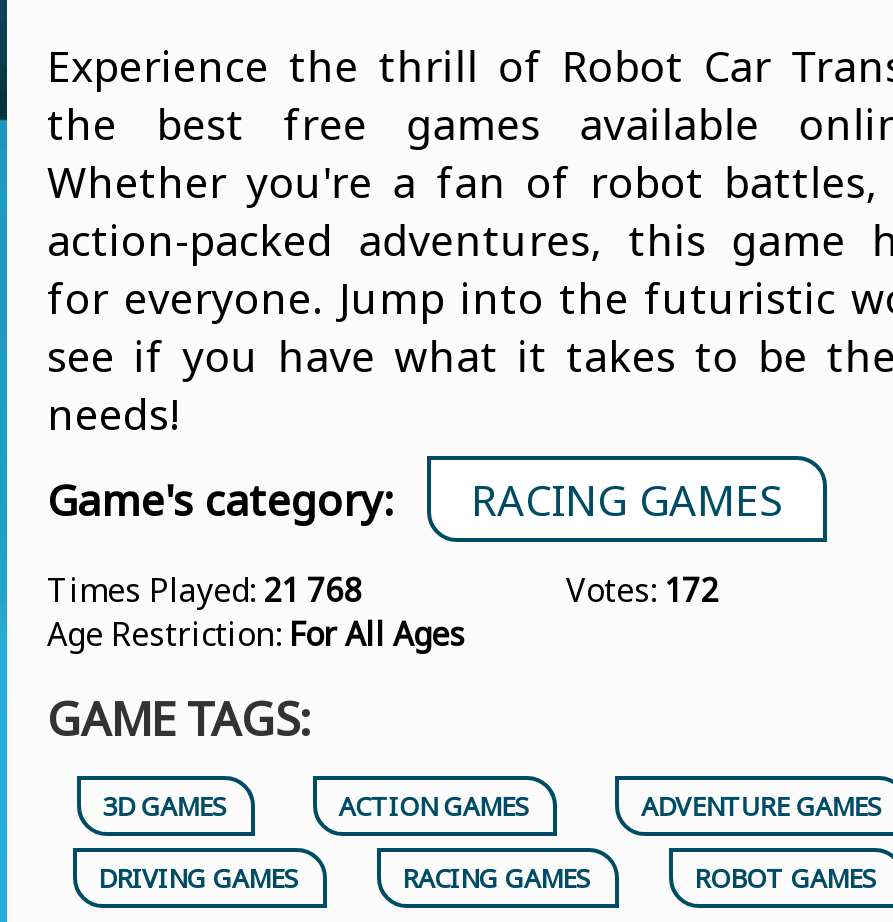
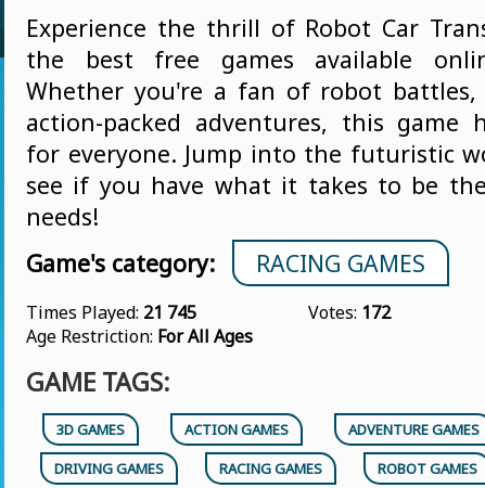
[47,568,361,612] Times Played: 21 768 -> [26,300,196,324] Times Played: 21 745

